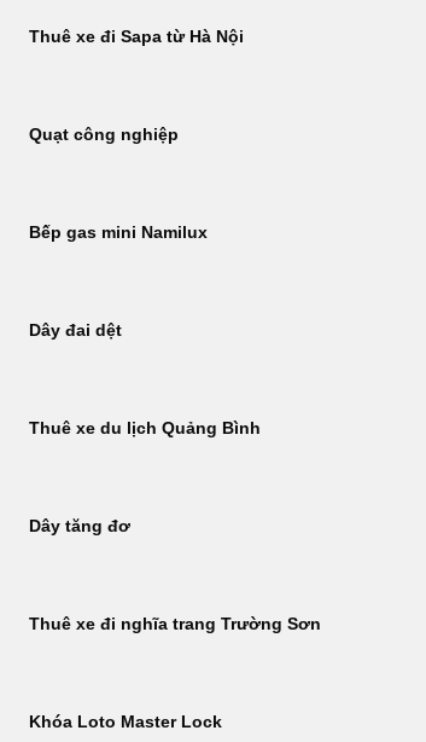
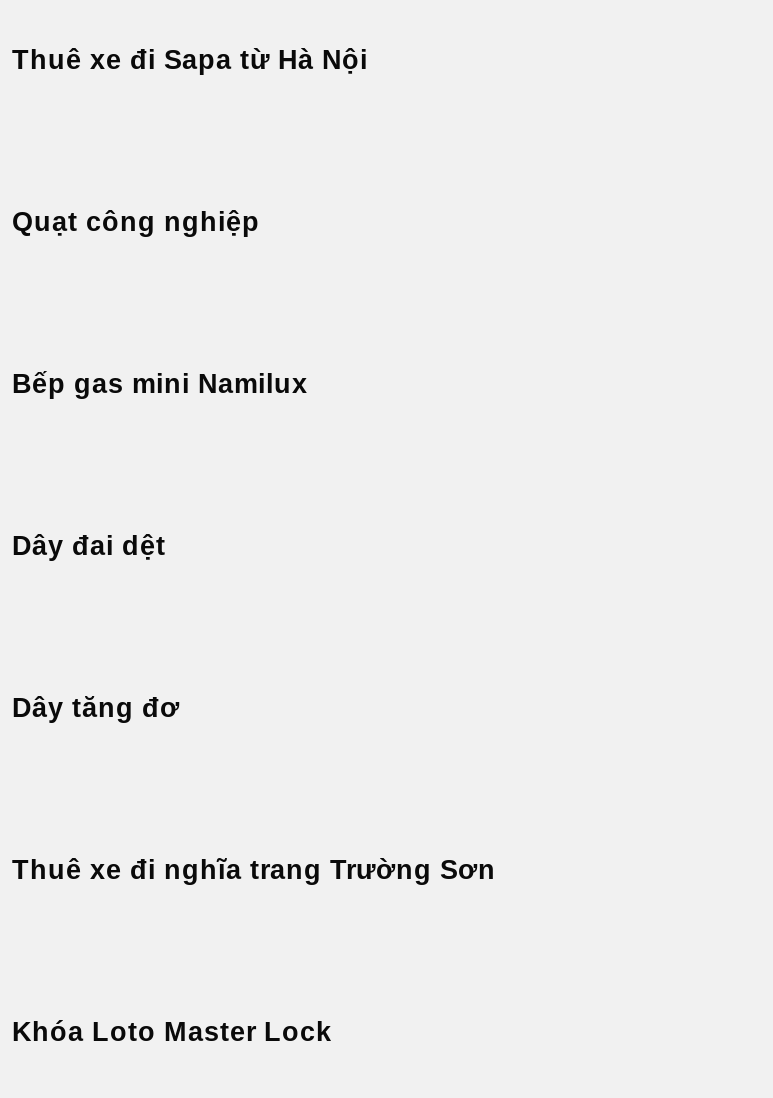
[29,420,261,438] Thuê xe du lịch Quảng Bình -> none

